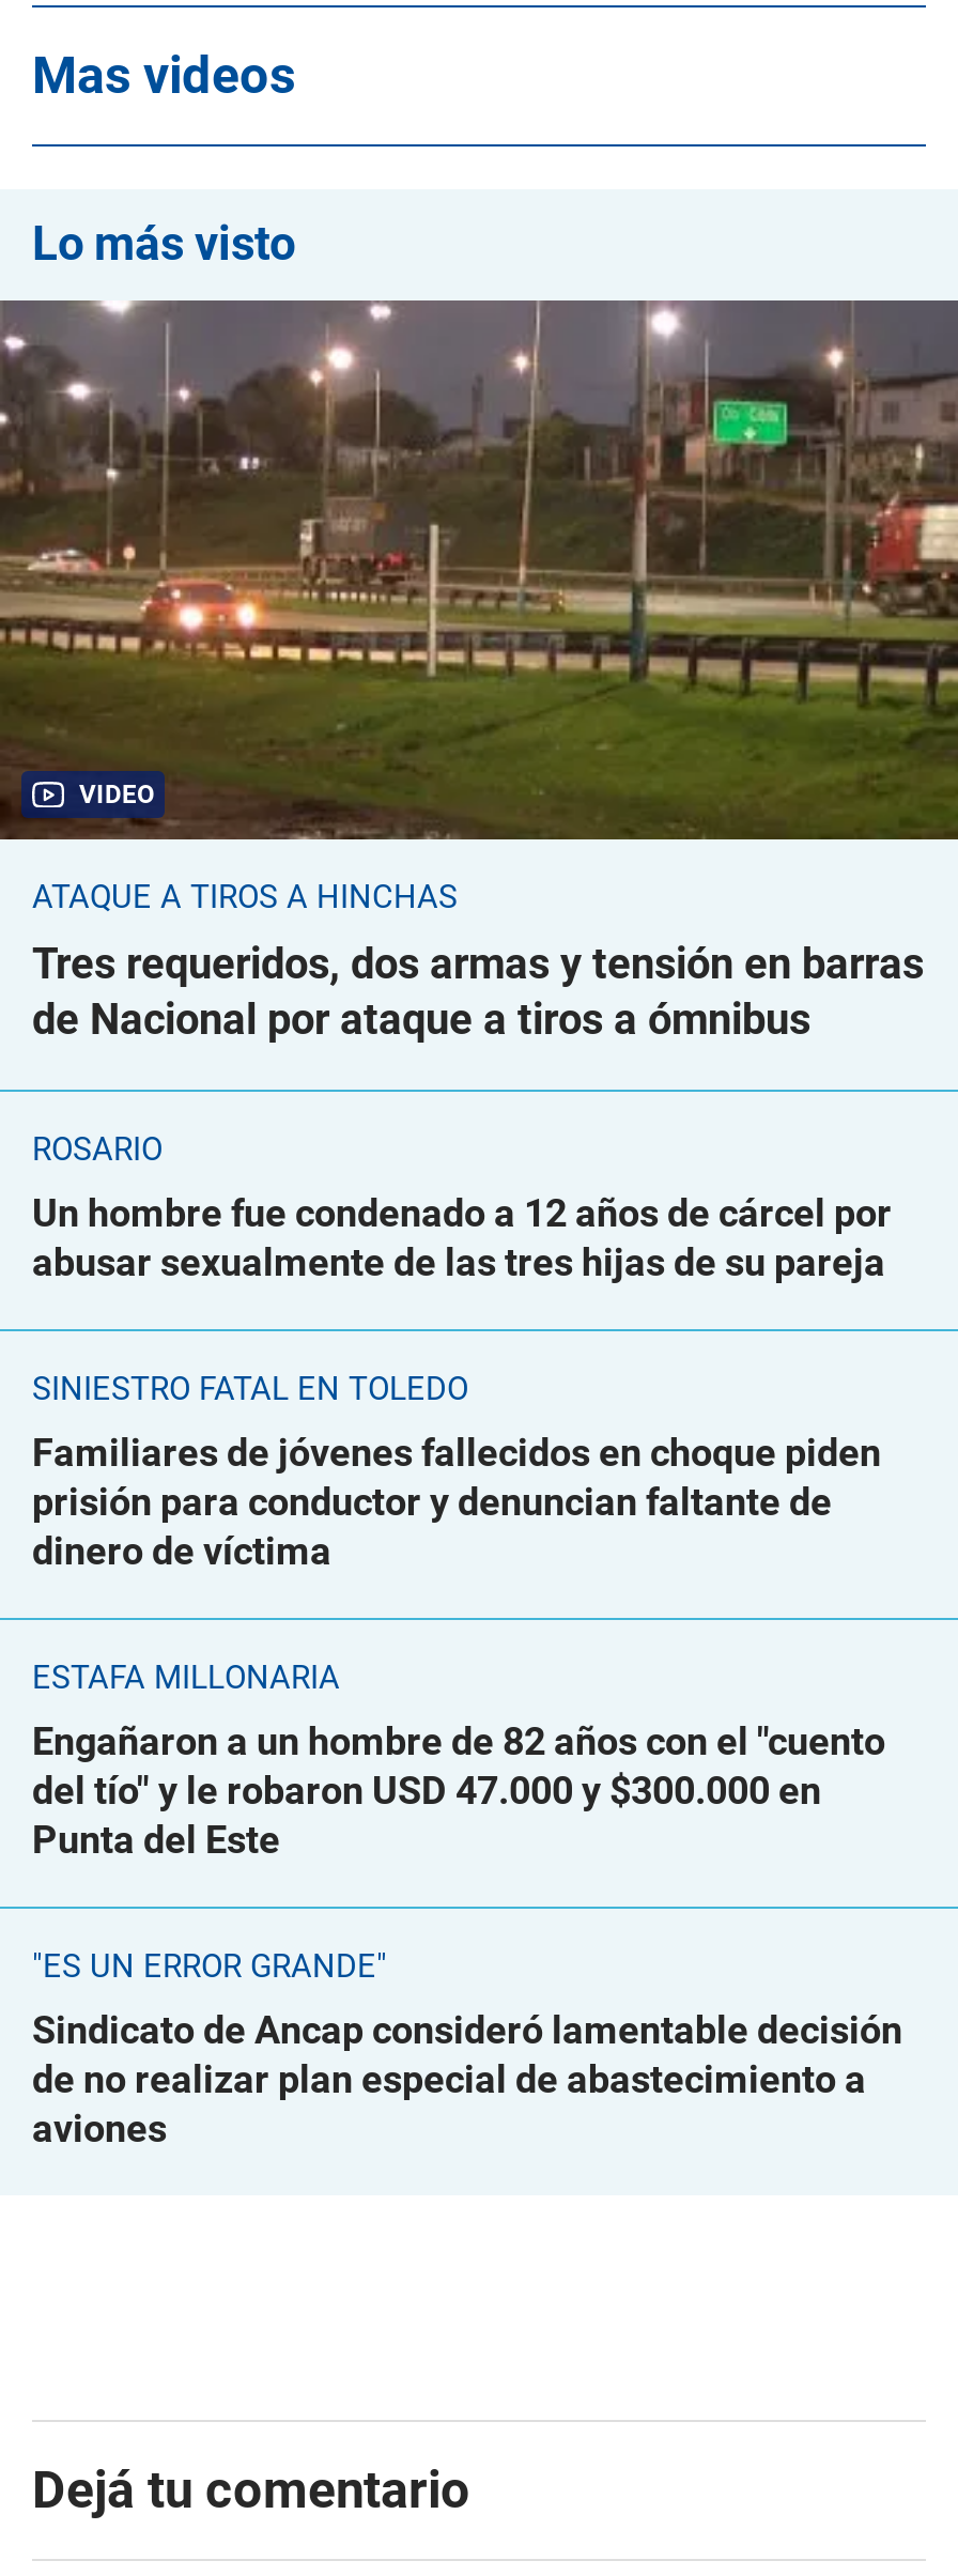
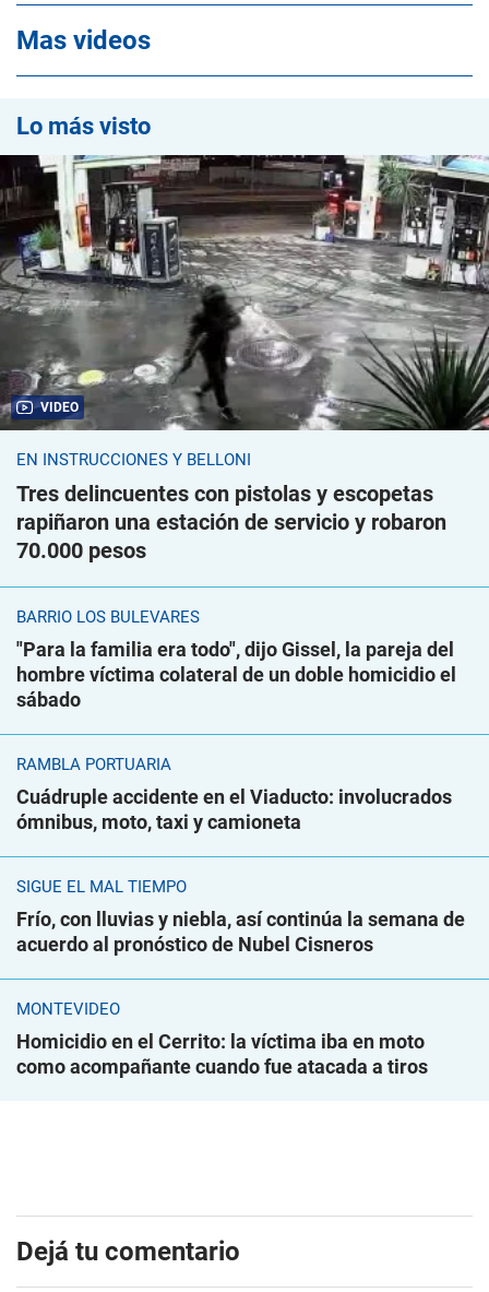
[6,298,952,1045] [image] | ATAQUE A TIROS A HINCHAS | Tres requeridos, dos armas y tensión en barras | de Nacional por ataque a tiros a ómnibus -> [3,155,486,564] [image] | EN INSTRUCCIONES Y BELLONI | Tres delincuentes con pistolas y escopetas | rapiñaron una estación de servicio y robaron | 70.000 pesos
[32,1131,163,1169] ROSARIO -> [16,607,200,627] BARRIO LOS BULEVARES
[32,1191,892,1285] Un hombre fue condenado a 12 años de cárcel por | abusar sexualmente de las tres hijas de su pareja -> [16,638,456,711] "Para la familia era todo", dijo Gissel, la pareja del | hombre víctima colateral de un doble homicidio el | sábado
[32,1370,468,1409] SINIESTRO FATAL EN TOLEDO -> [16,755,171,775] RAMBLA PORTUARIA
[32,1430,881,1573] Familiares de jóvenes fallecidos en choque piden | prisión para conductor y denuncian faltante de | dinero de víctima -> [16,785,452,834] Cuádruple accidente en el Viaducto: involucrados | ómnibus, moto, taxi y camioneta
[32,1659,340,1697] ESTAFA MILLONARIA -> [16,877,187,897] SIGUE EL MAL TIEMPO
[32,1719,885,1862] Engañaron a un hombre de 82 años con el "cuento | del tío" y le robaron USD 47.000 y $300.000 en | Punta del Este -> [16,908,465,956] Frío, con lluvias y niebla, así continúa la semana de | acuerdo al pronóstico de Nubel Cisneros
[32,1948,387,1986] "ES UN ERROR GRANDE" -> [16,1000,120,1019] MONTEVIDEO
[32,2008,902,2151] Sindicato de Ancap consideró lamentable decisión | de no realizar plan especial de abastecimiento a | aviones -> [16,1030,428,1078] Homicidio en el Cerrito: la víctima iba en moto | como acompañante cuando fue atacada a tiros

